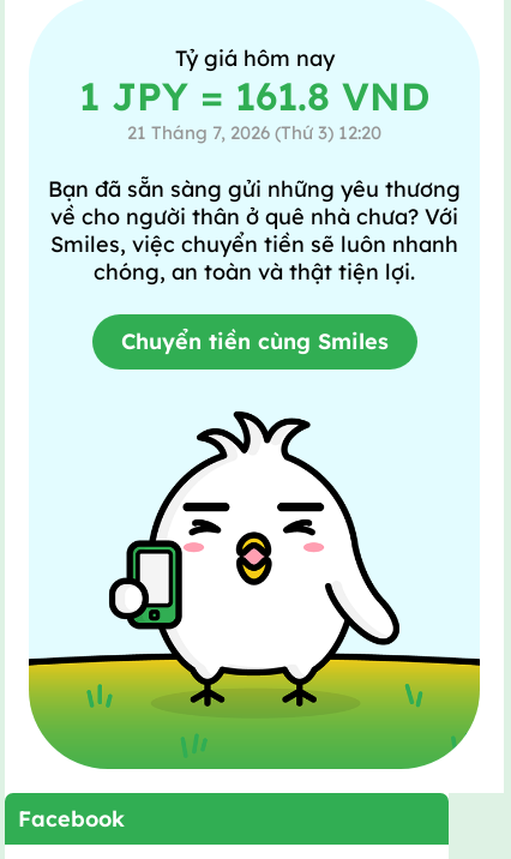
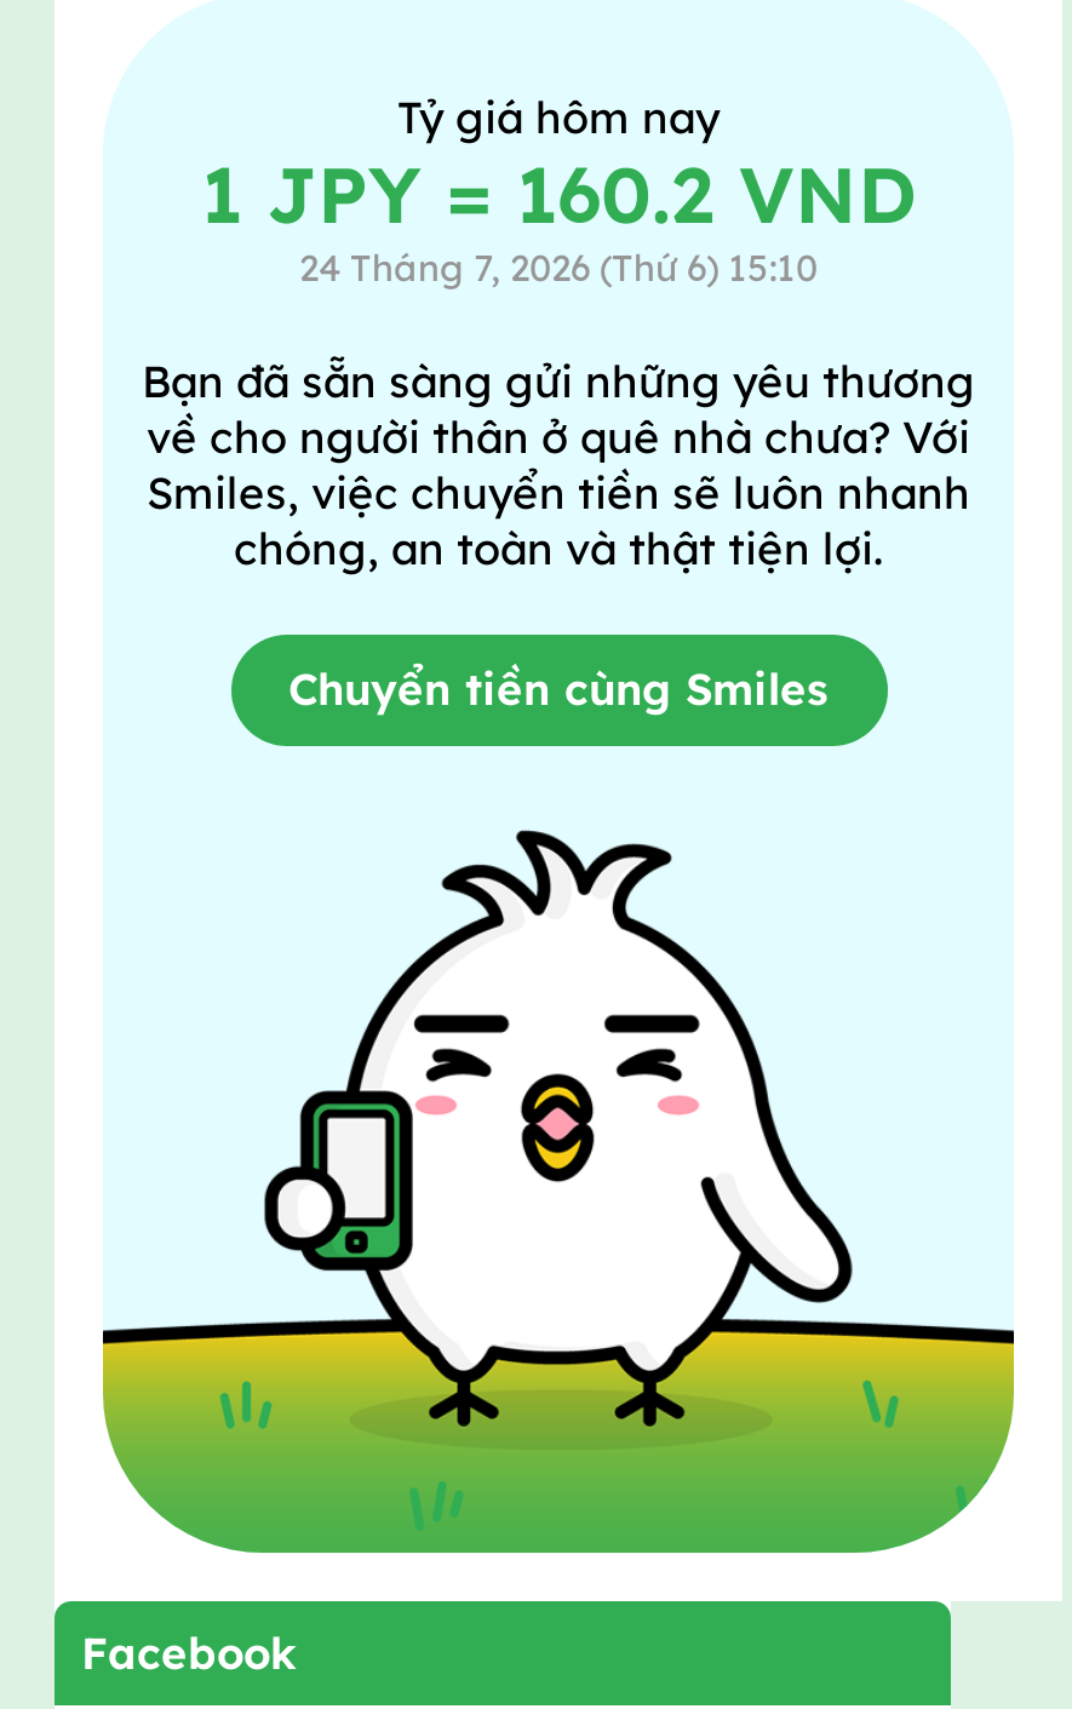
[79,72,429,120] 1 JPY = 161.8 VND -> [201,145,916,242] 1 JPY = 160.2 VND
[127,121,381,144] 21 Tháng 7, 2026 (Thứ 3) 12:20 -> [299,244,818,290] 24 Tháng 7, 2026 (Thứ 6) 15:10

